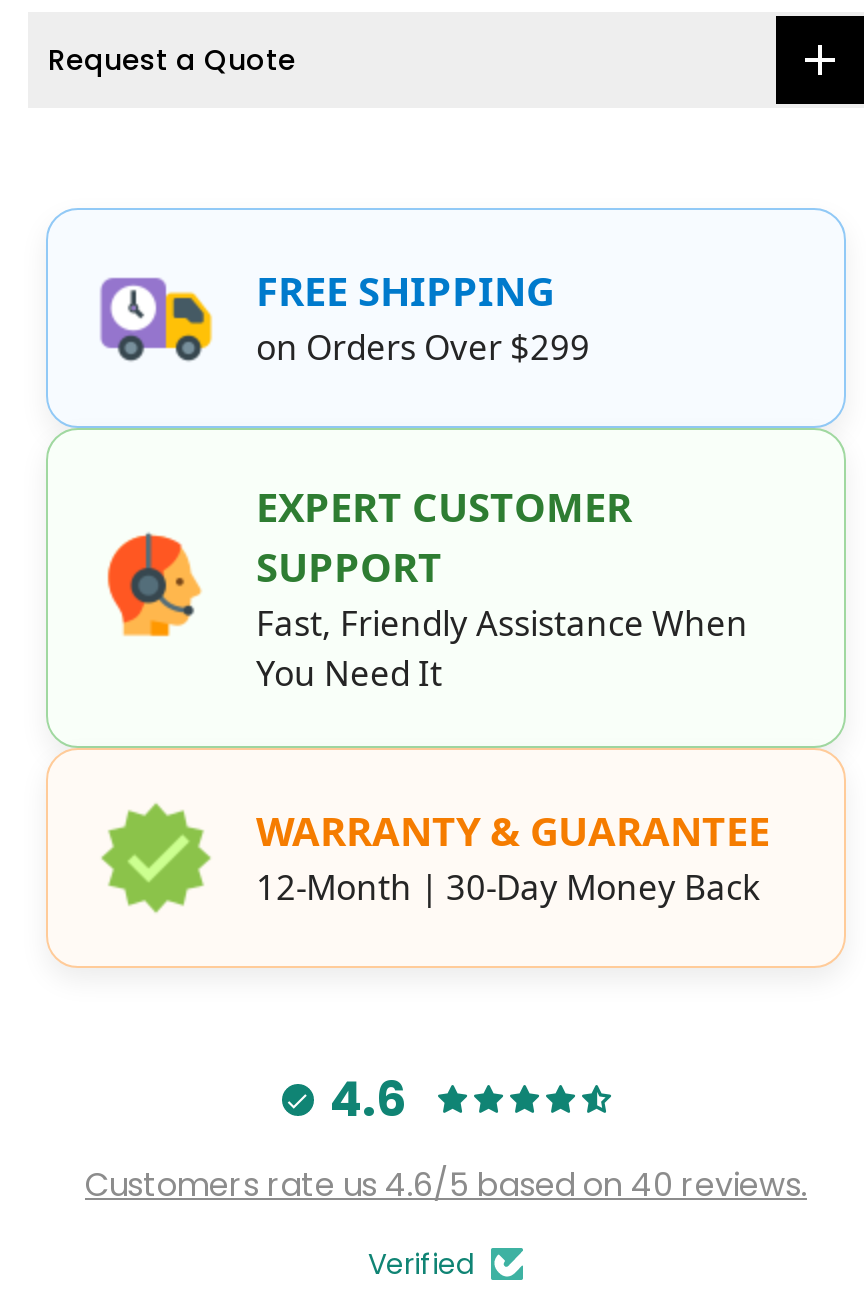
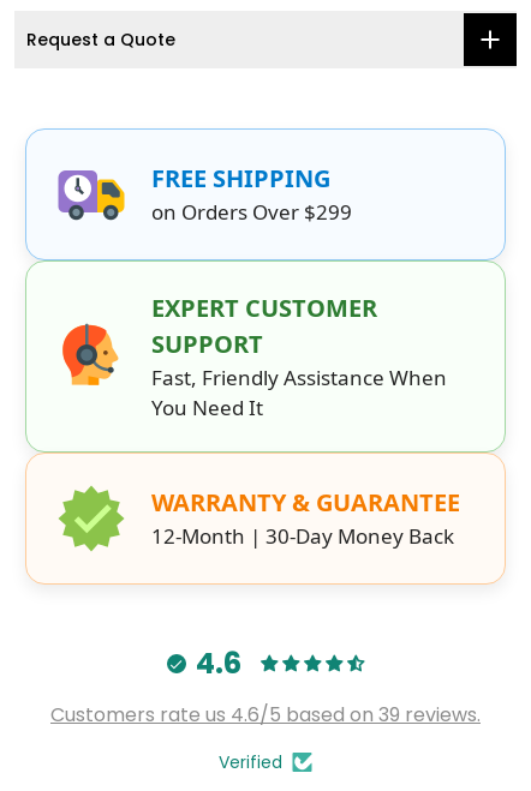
[85,1162,807,1208] Customers rate us 4.6/5 based on 40 reviews. -> [50,701,481,728] Customers rate us 4.6/5 based on 39 reviews.

